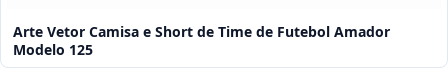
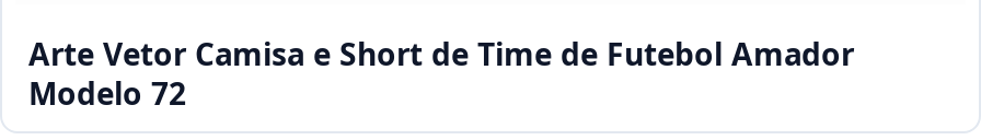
[13,40,93,59] Modelo 125 -> [28,72,186,114] Modelo 72

